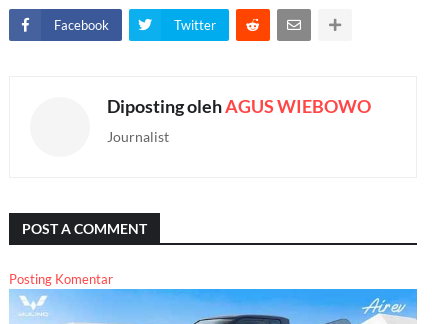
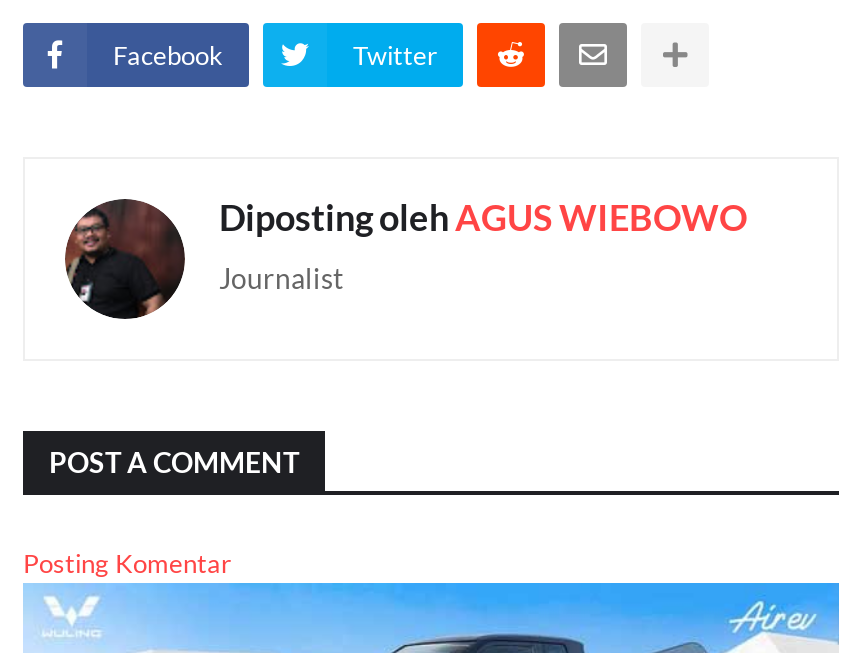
none -> [63,197,187,321] [image]

